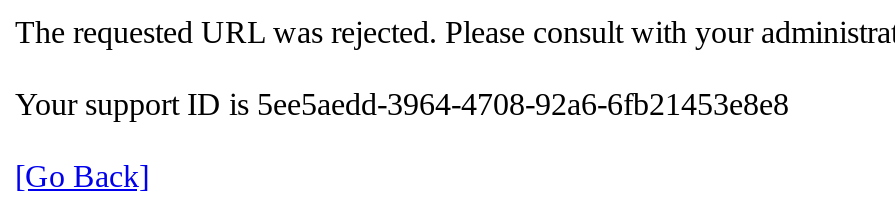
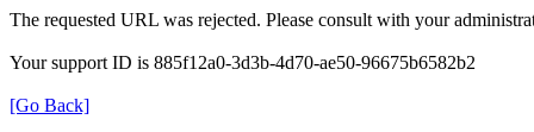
[15,87,789,121] Your support ID is 5ee5aedd-3964-4708-92a6-6fb21453e8e8 -> [10,52,476,73] Your support ID is 885f12a0-3d3b-4d70-ae50-96675b6582b2

